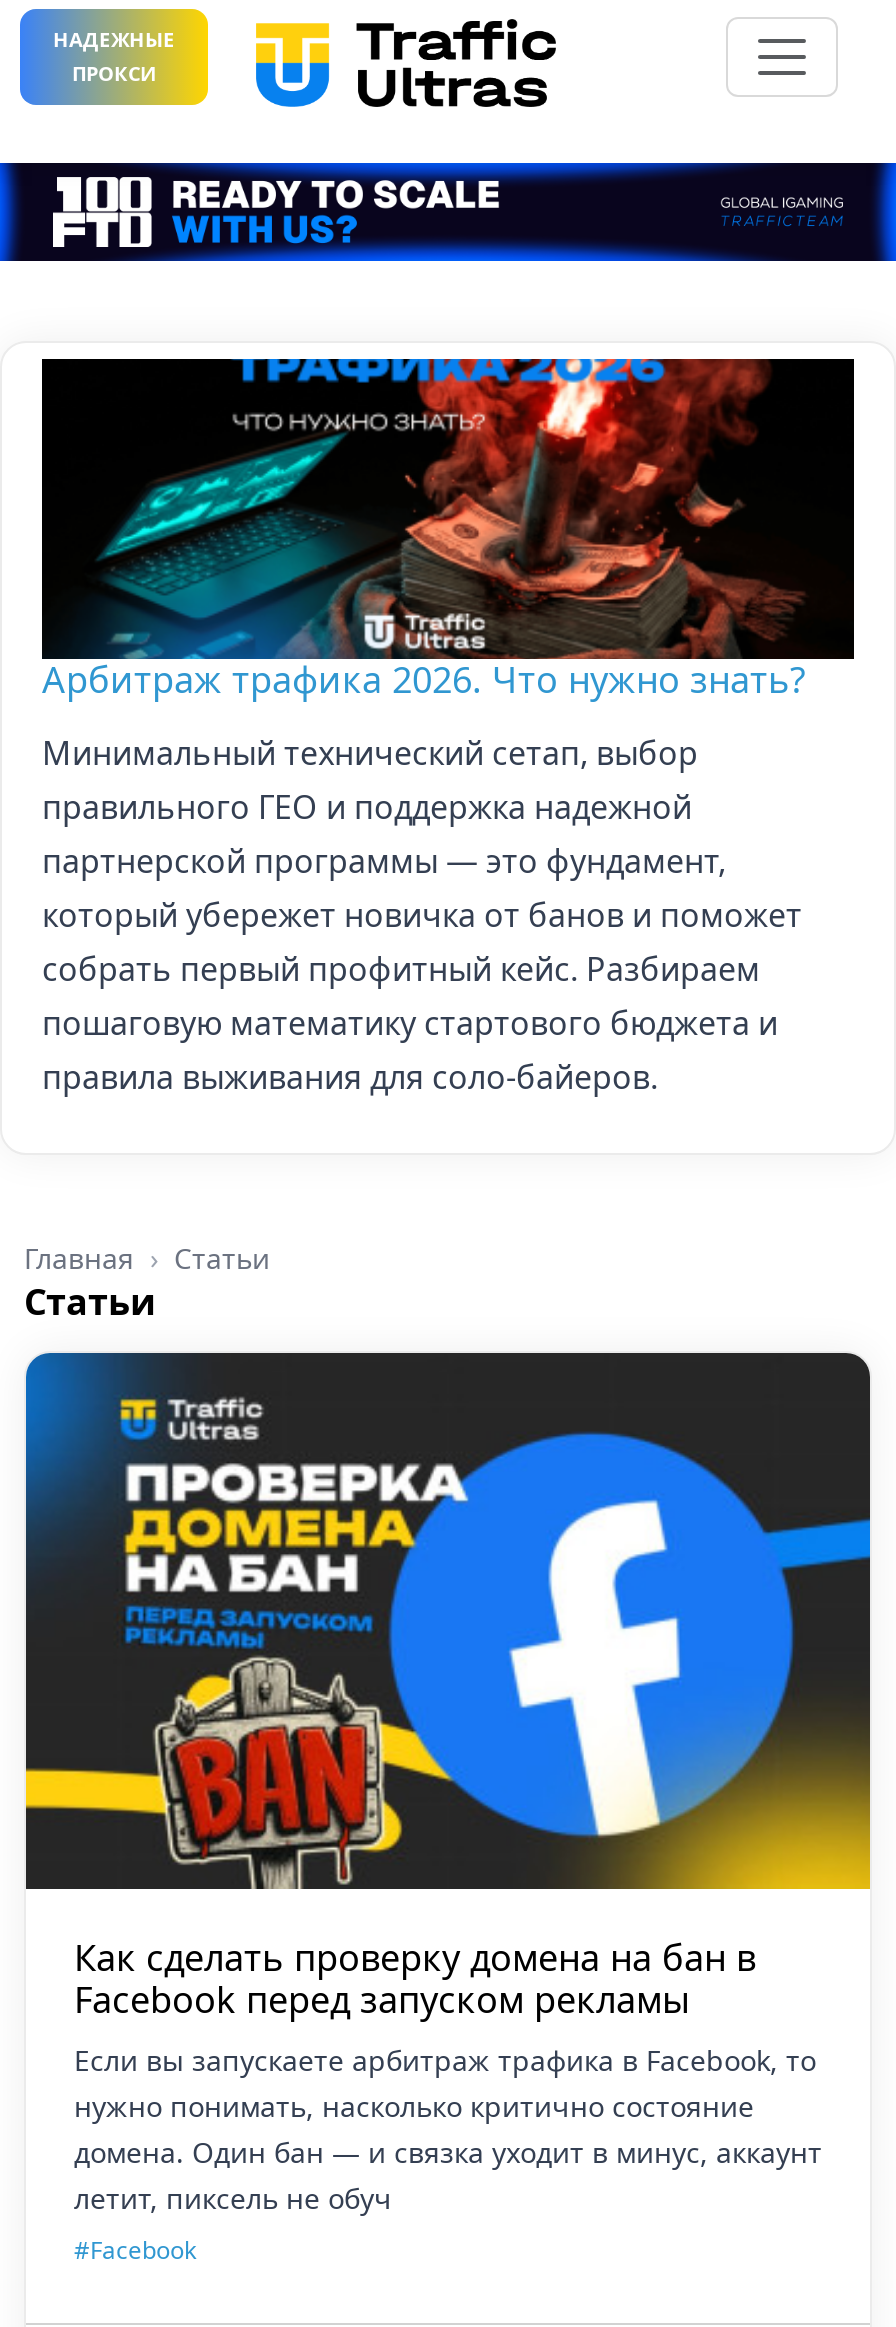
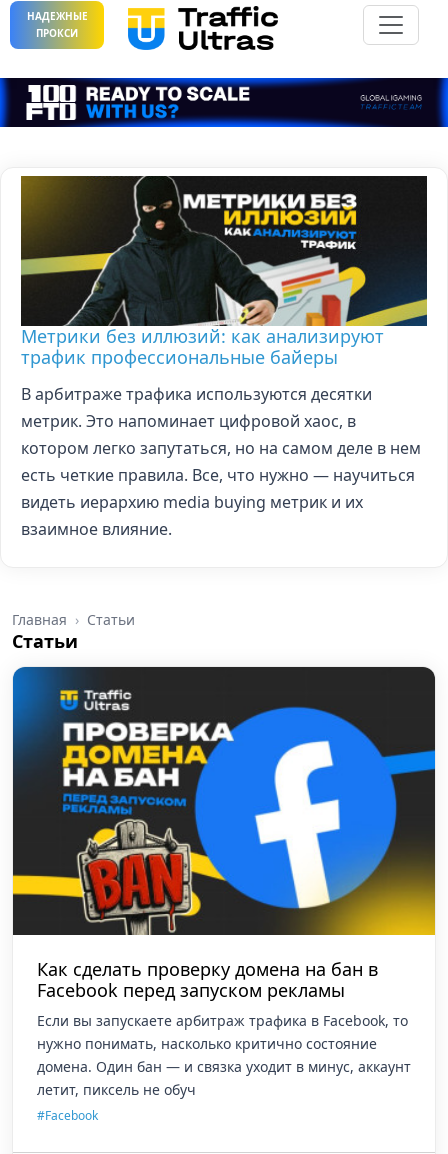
[40,357,856,702] [image] | Арбитраж трафика 2026. Что нужно знать? -> [20,175,428,369] [image] | Метрики без иллюзий: как анализируют | трафик профессиональные байеры
[42,731,802,1099] Минимальный технический сетап, выбор | правильного ГЕО и поддержка надежной | партнерской программы — это фундамент, | который убережет новичка от банов и поможет | собрать первый профитный кейс. Разбираем | пошаговую математику стартового бюджета и | правила выживания для соло-байеров. -> [21,383,421,540] В арбитраже трафика используются десятки | метрик. Это напоминает цифровой хаос, в | котором легко запутаться, но на самом деле в нем | есть четкие правила. Все, что нужно — научиться | видеть иерархию media buying метрик и их | взаимное влияние.

